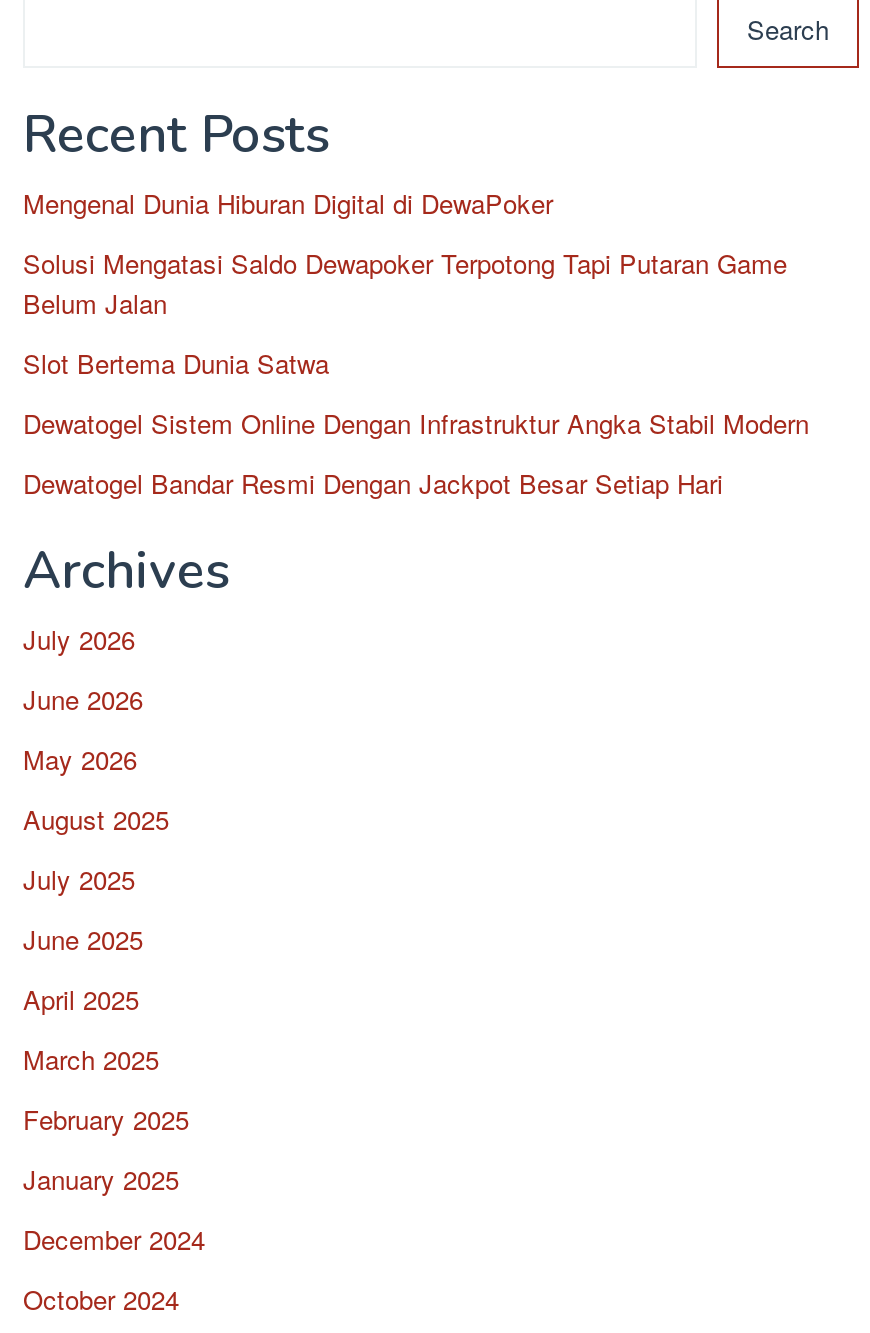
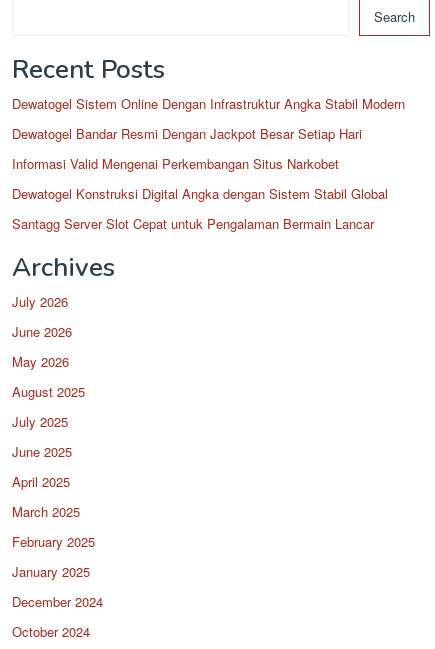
[23,184,787,382] Mengenal Dunia Hiburan Digital di DewaPoker | Solusi Mengatasi Saldo Dewapoker Terpotong Tapi Putaran Game | Belum Jalan | Slot Bertema Dunia Satwa -> none
moved [23,404,809,502] -> [12,94,405,143]: Dewatogel Sistem Online Dengan Infrastruktur Angka Stabil Modern | Dewatogel Bandar Resmi Dengan Jackpot Besar Setiap Hari
none -> [12,154,388,233] Informasi Valid Mengenai Perkembangan Situs Narkobet | Dewatogel Konstruksi Digital Angka dengan Sistem Stabil Global | Santagg Server Slot Cepat untuk Pengalaman Bermain Lancar

